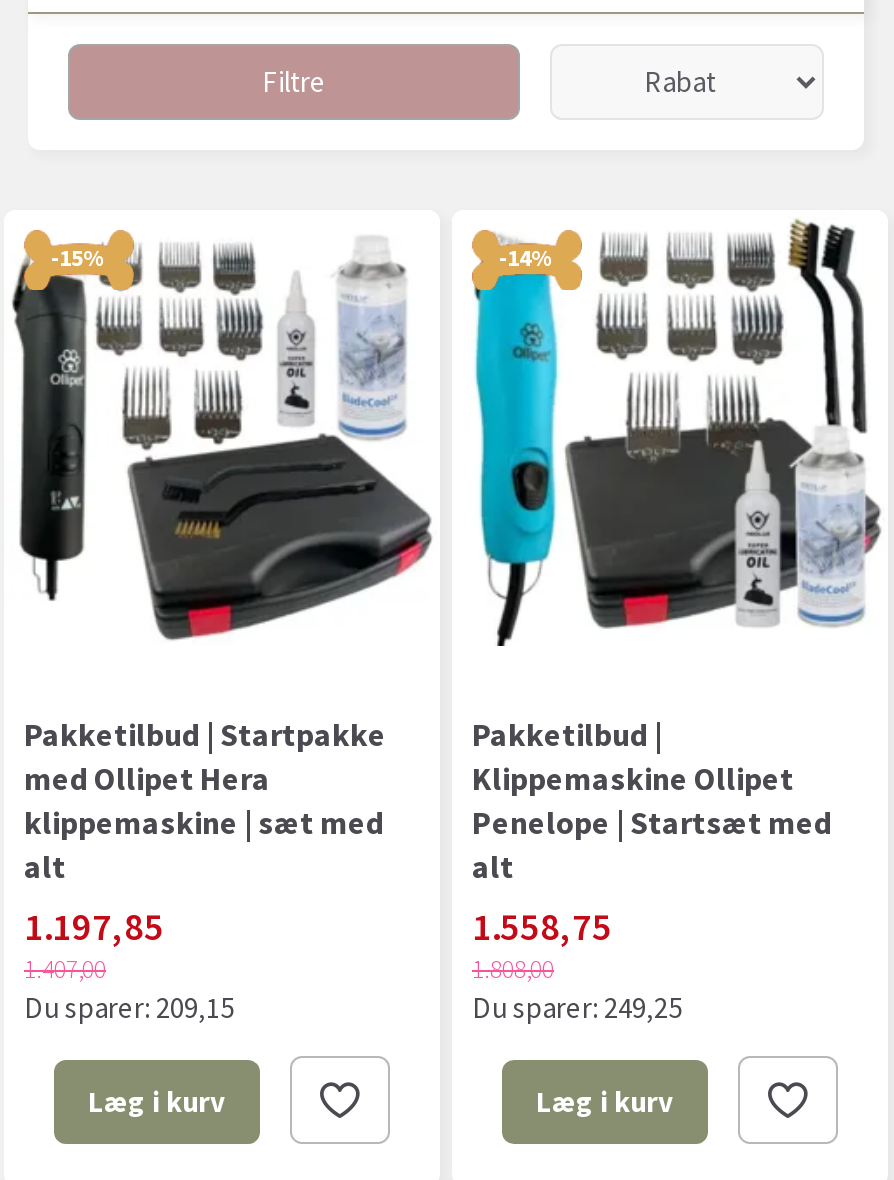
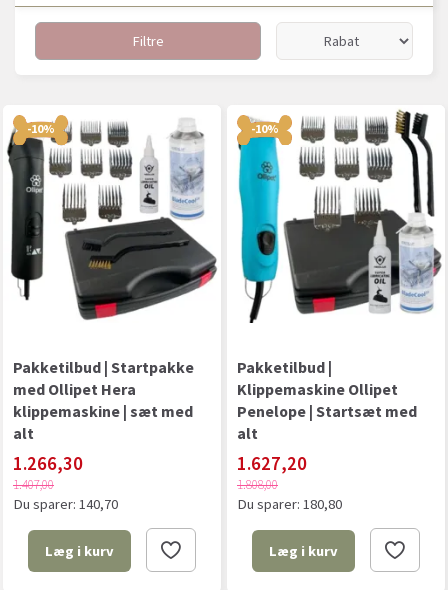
[51,242,107,272] -15% -> [26,121,54,136] -10%
[499,242,555,272] -14% -> [250,121,278,136] -10%
[24,902,164,950] 1.197,85 -> [13,451,83,475] 1.266,30
[472,902,612,950] 1.558,75 -> [237,451,307,475] 1.627,20
[24,990,234,1026] Du sparer: 209,15 -> [13,495,118,513] Du sparer: 140,70
[472,990,682,1026] Du sparer: 249,25 -> [237,495,342,513] Du sparer: 180,80

